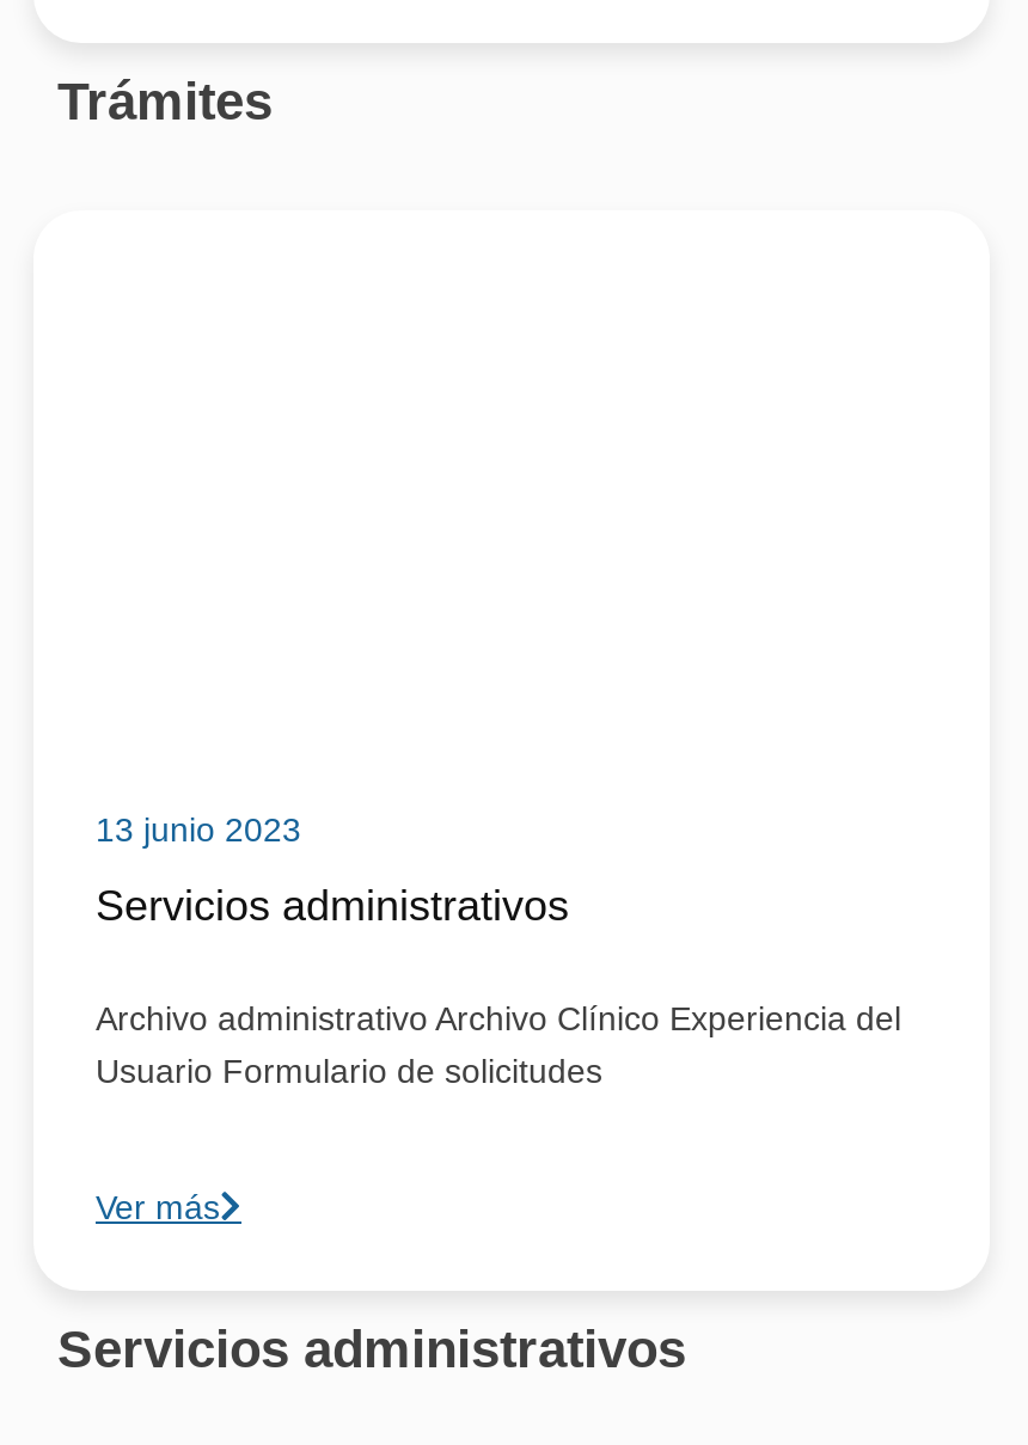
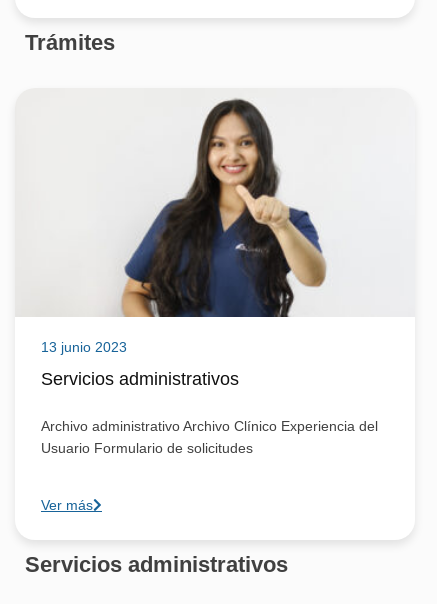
none -> [17,97,328,318] [image]

